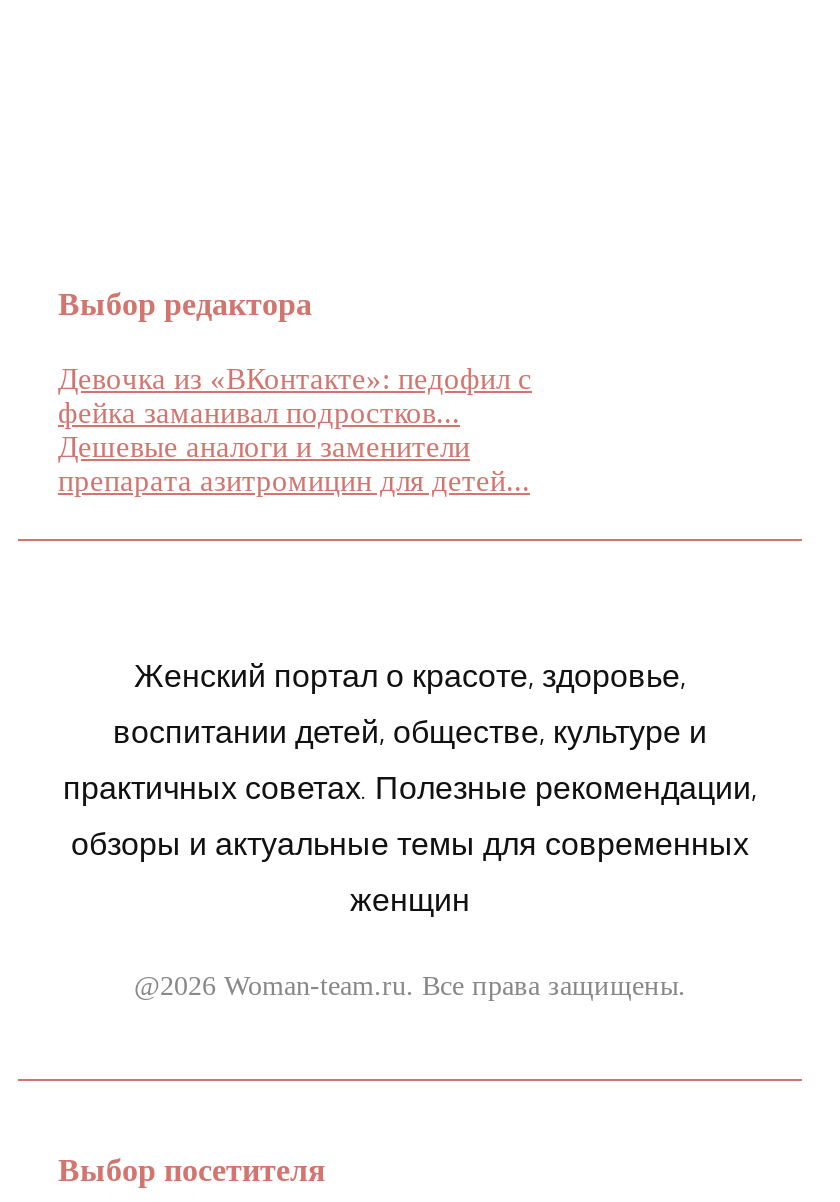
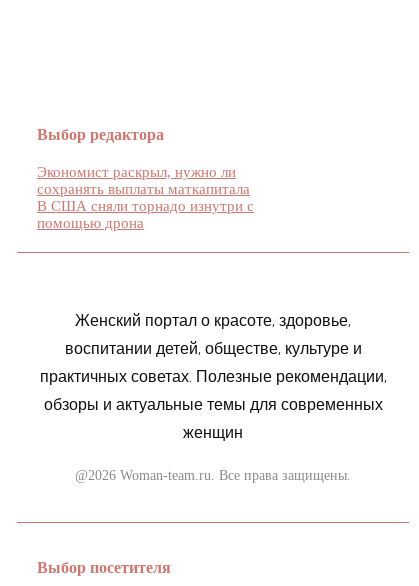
[58,363,532,497] Девочка из «ВКонтакте»: педофил с | фейка заманивал подростков... | Дешевые аналоги и заменители | препарата азитромицин для детей... -> [37,164,254,231] Экономист раскрыл, нужно ли | сохранять выплаты маткапитала | В США сняли торнадо изнутри с | помощью дрона

